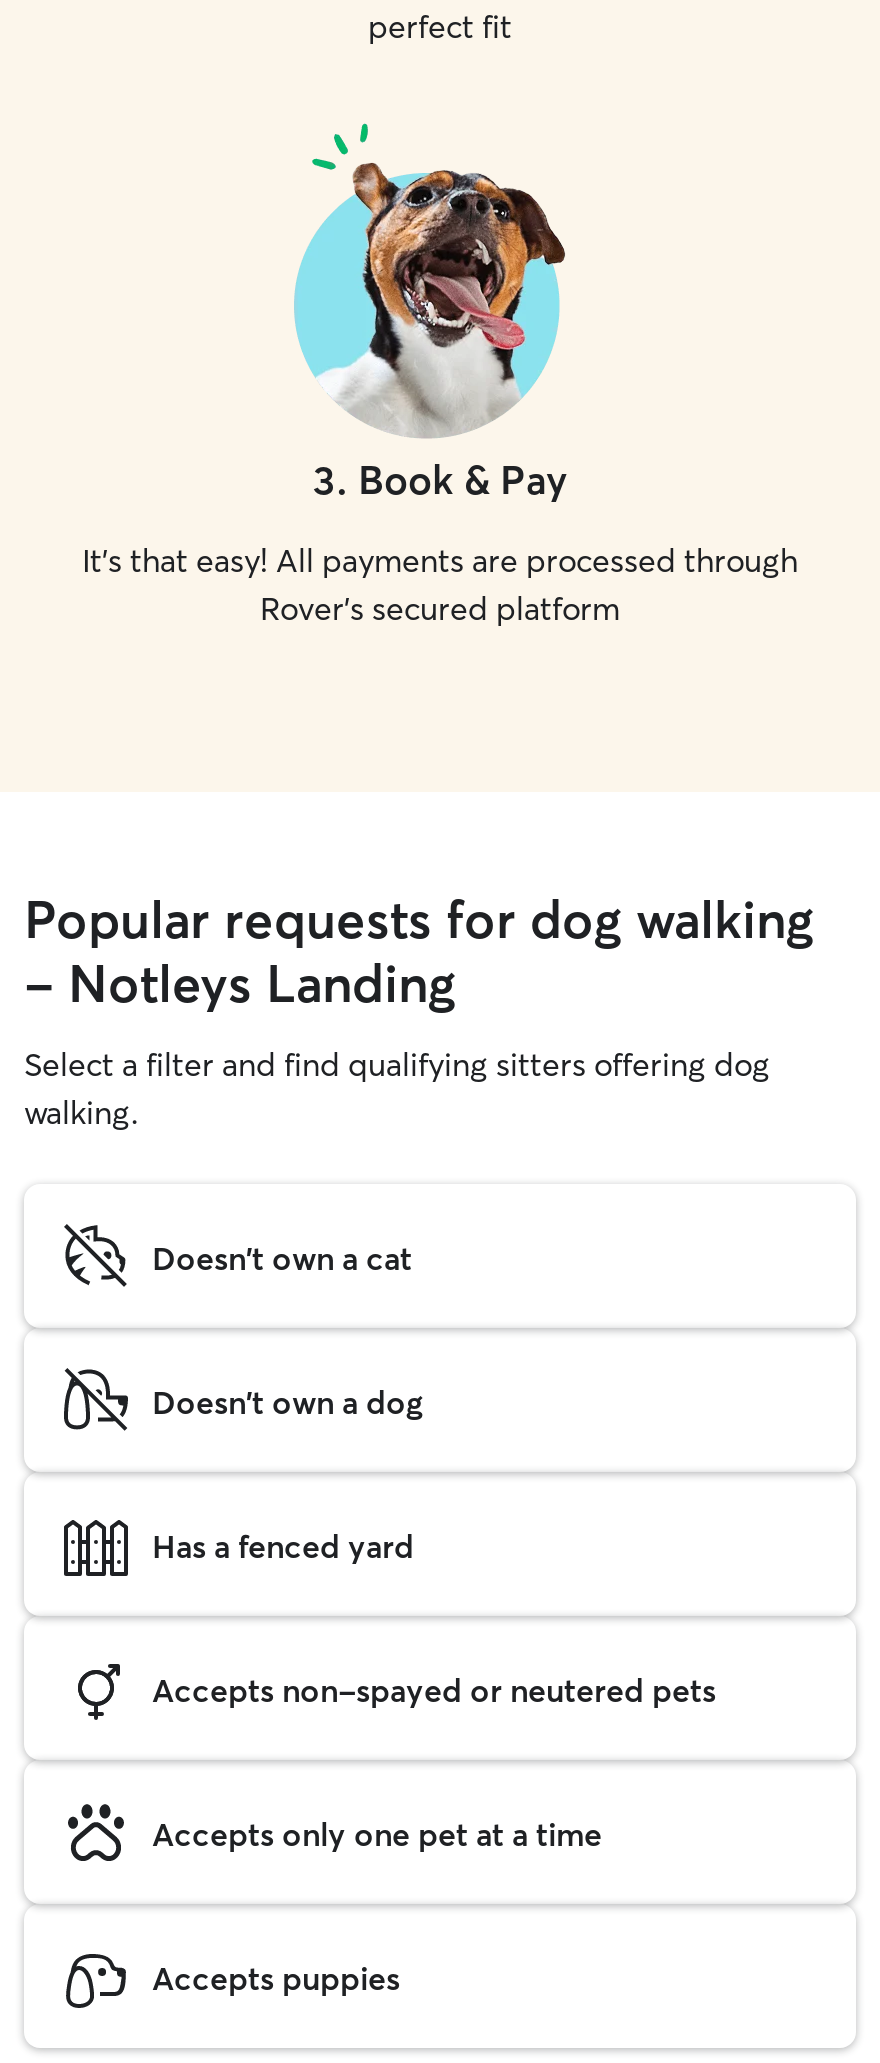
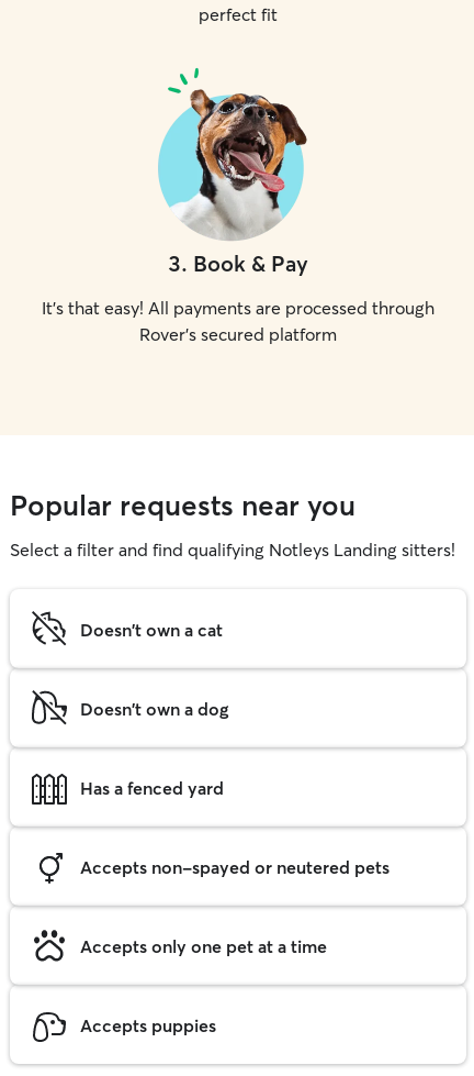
[24,888,814,1132] Popular requests for dog walking | - Notleys Landing | Select a filter and find qualifying sitters offering dog | walking. -> [10,488,455,561] Popular requests near you | Select a filter and find qualifying Notleys Landing sitters!

